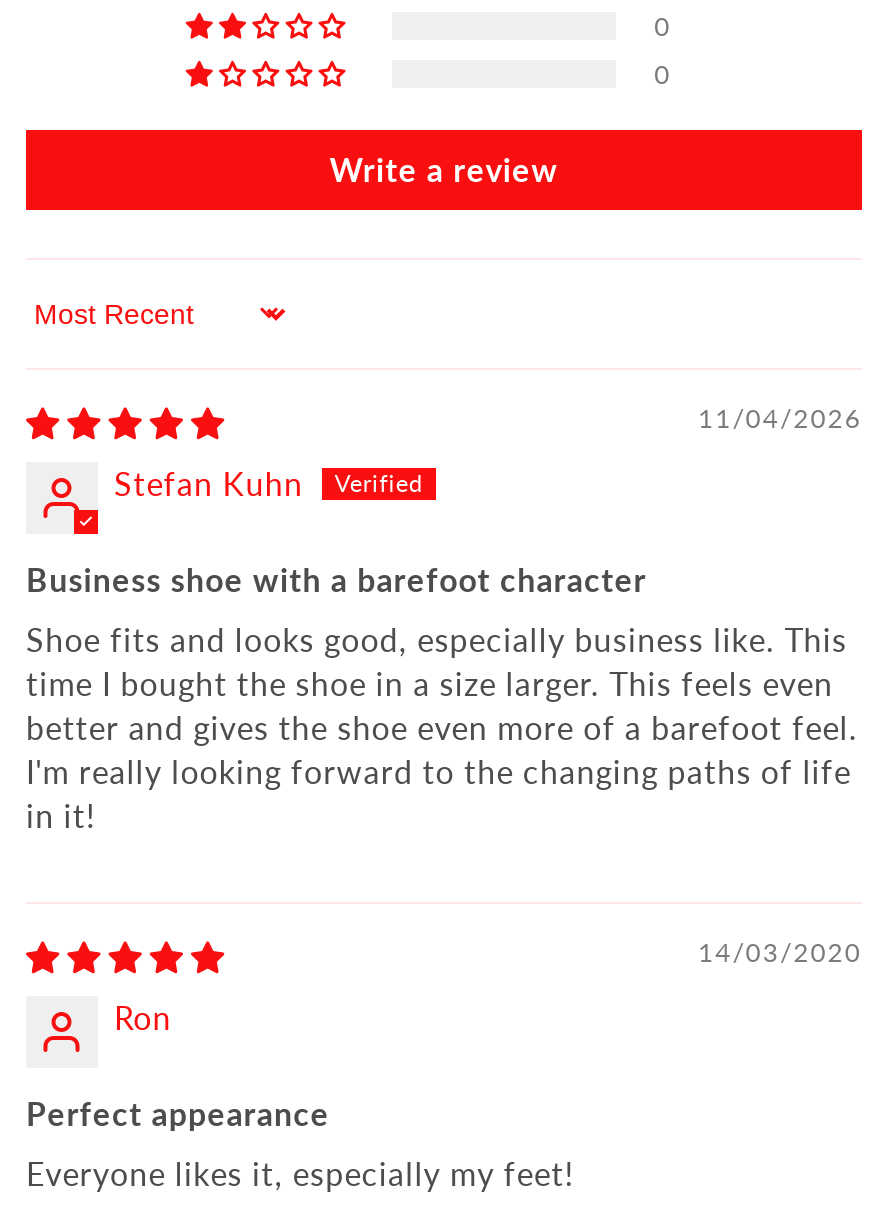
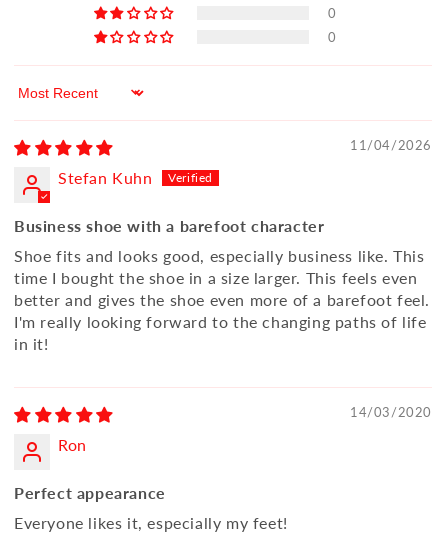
[330,150,558,188] Write a review -> none

